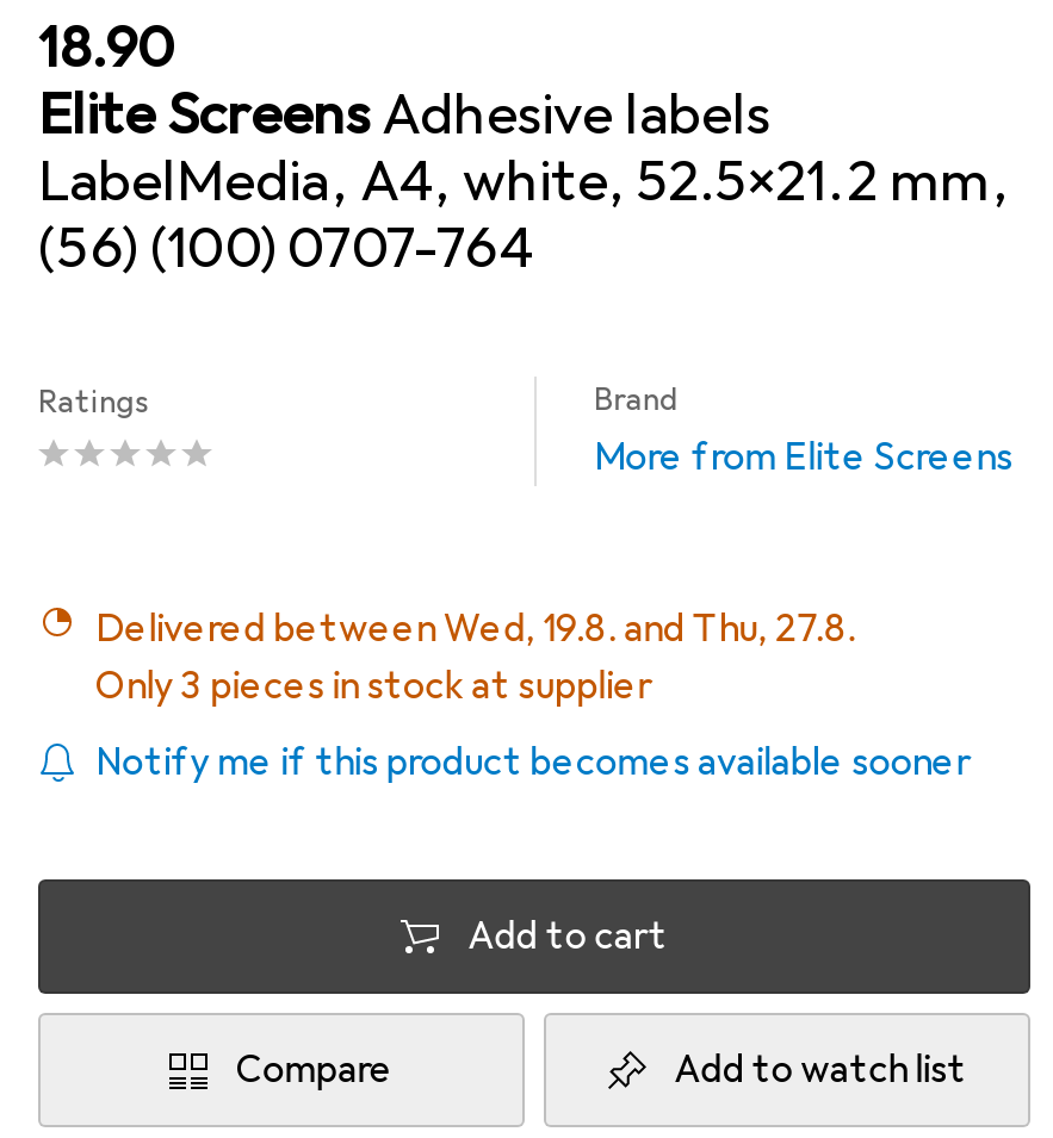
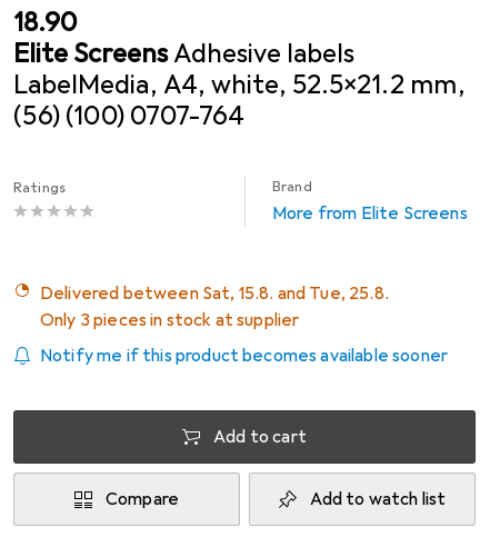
[124,605,856,653] Delivered between Wed, 19.8. and Thu, 27.8. -> [54,282,389,305] Delivered between Sat, 15.8. and Tue, 25.8.

